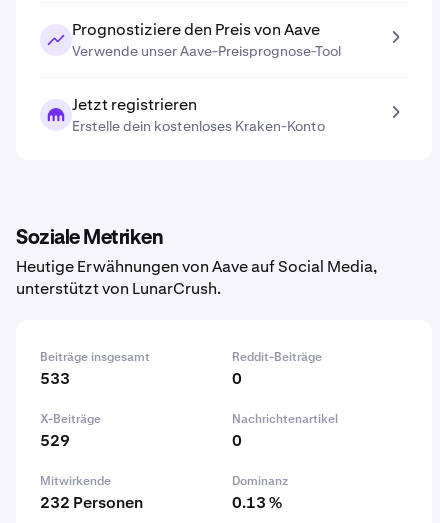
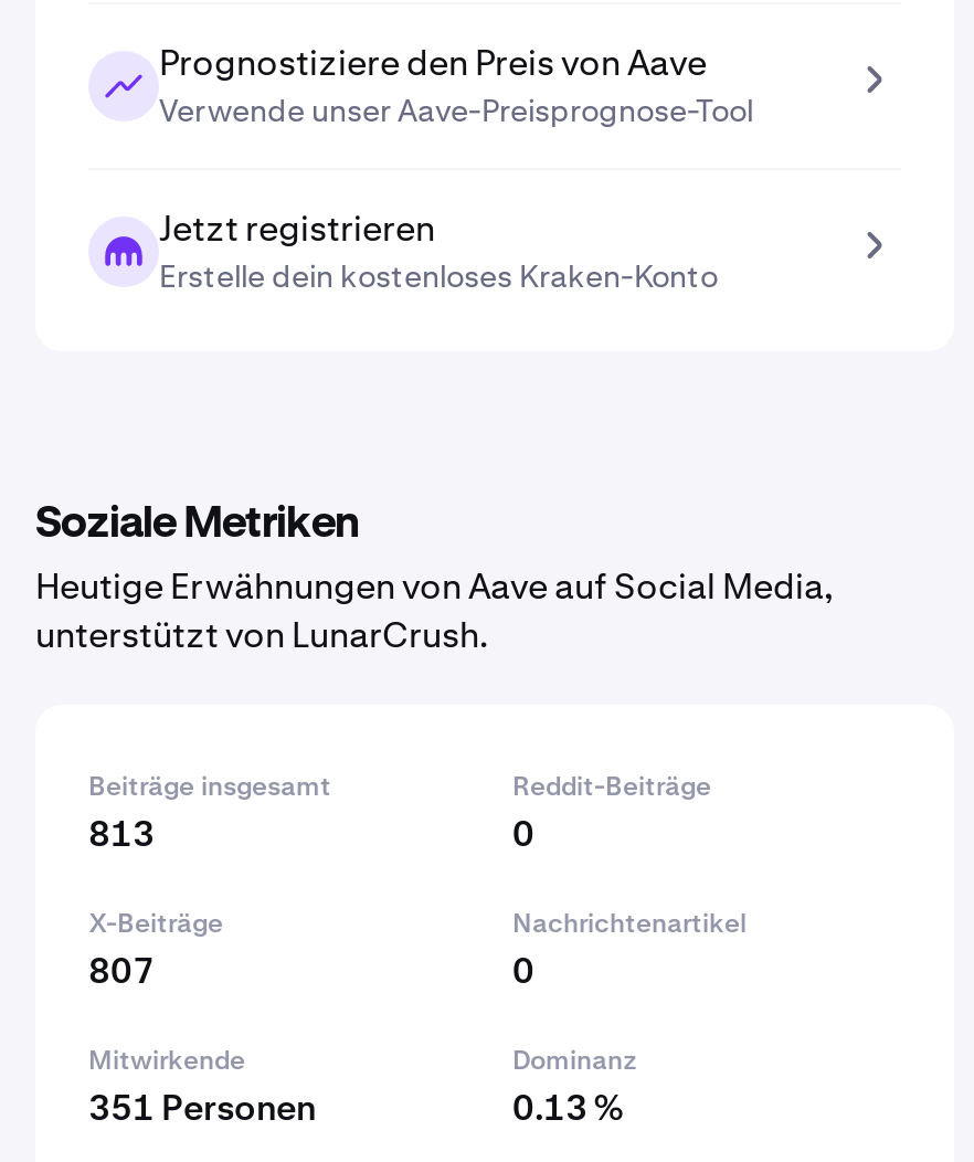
[40,368,70,389] 533 -> [88,811,155,857] 813
[40,430,70,451] 529 -> [88,948,155,994] 807
[40,492,143,513] 232 Personen -> [88,1085,316,1131] 351 Personen

